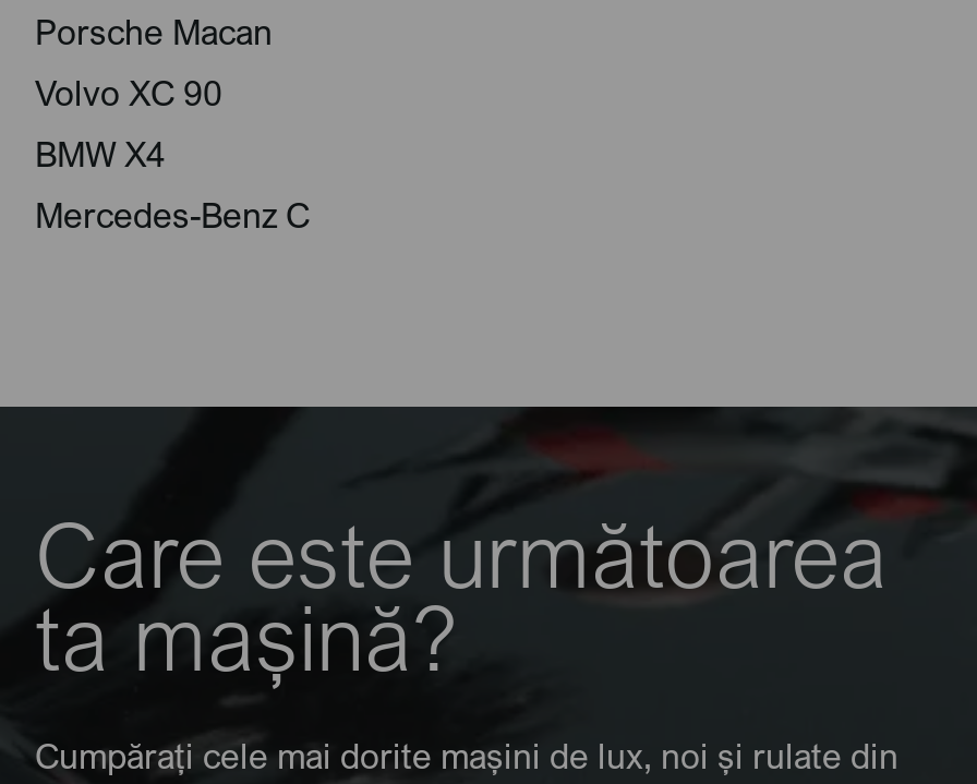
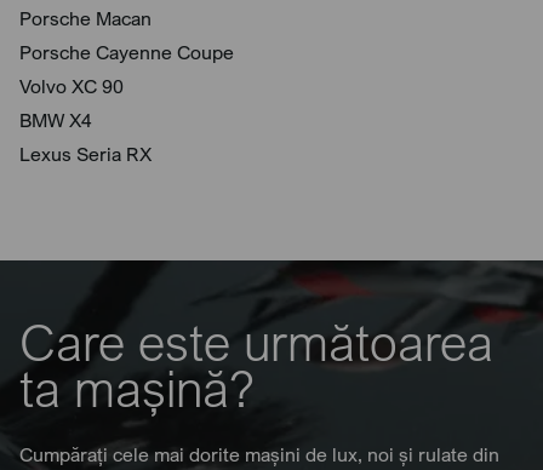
none -> [19,40,234,64] Porsche Cayenne Coupe
[35,193,310,237] Mercedes-Benz C -> [19,142,152,166] Lexus Seria RX

